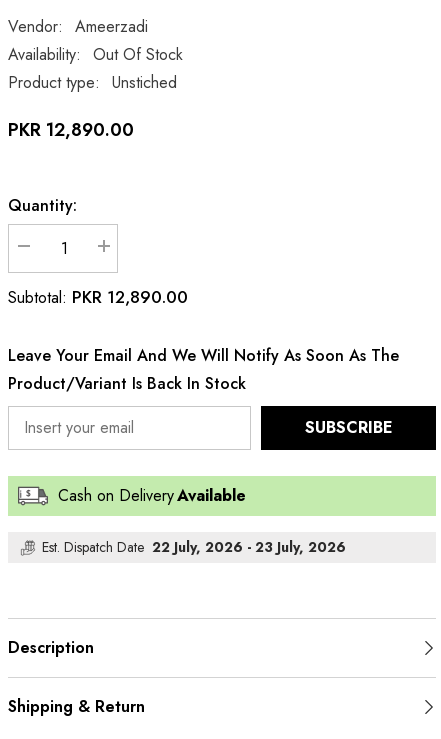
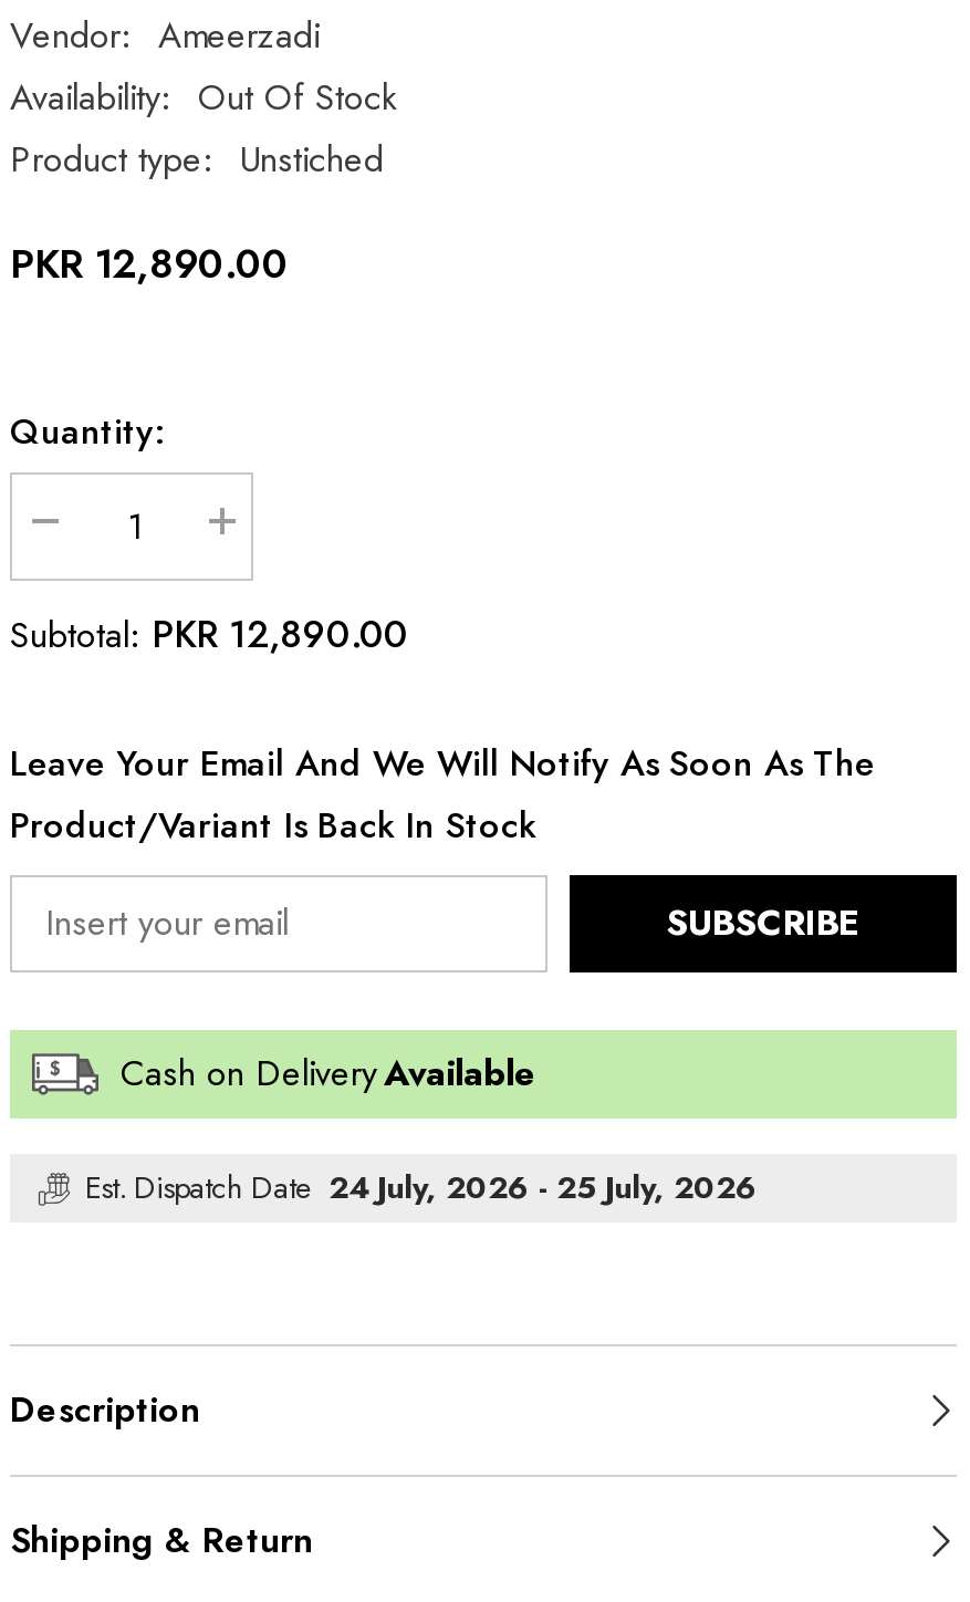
[38,537,346,557] Est. Dispatch Date 22 July, 2026 - 23 July, 2026 -> [76,1165,758,1209] Est. Dispatch Date 24 July, 2026 - 25 July, 2026

